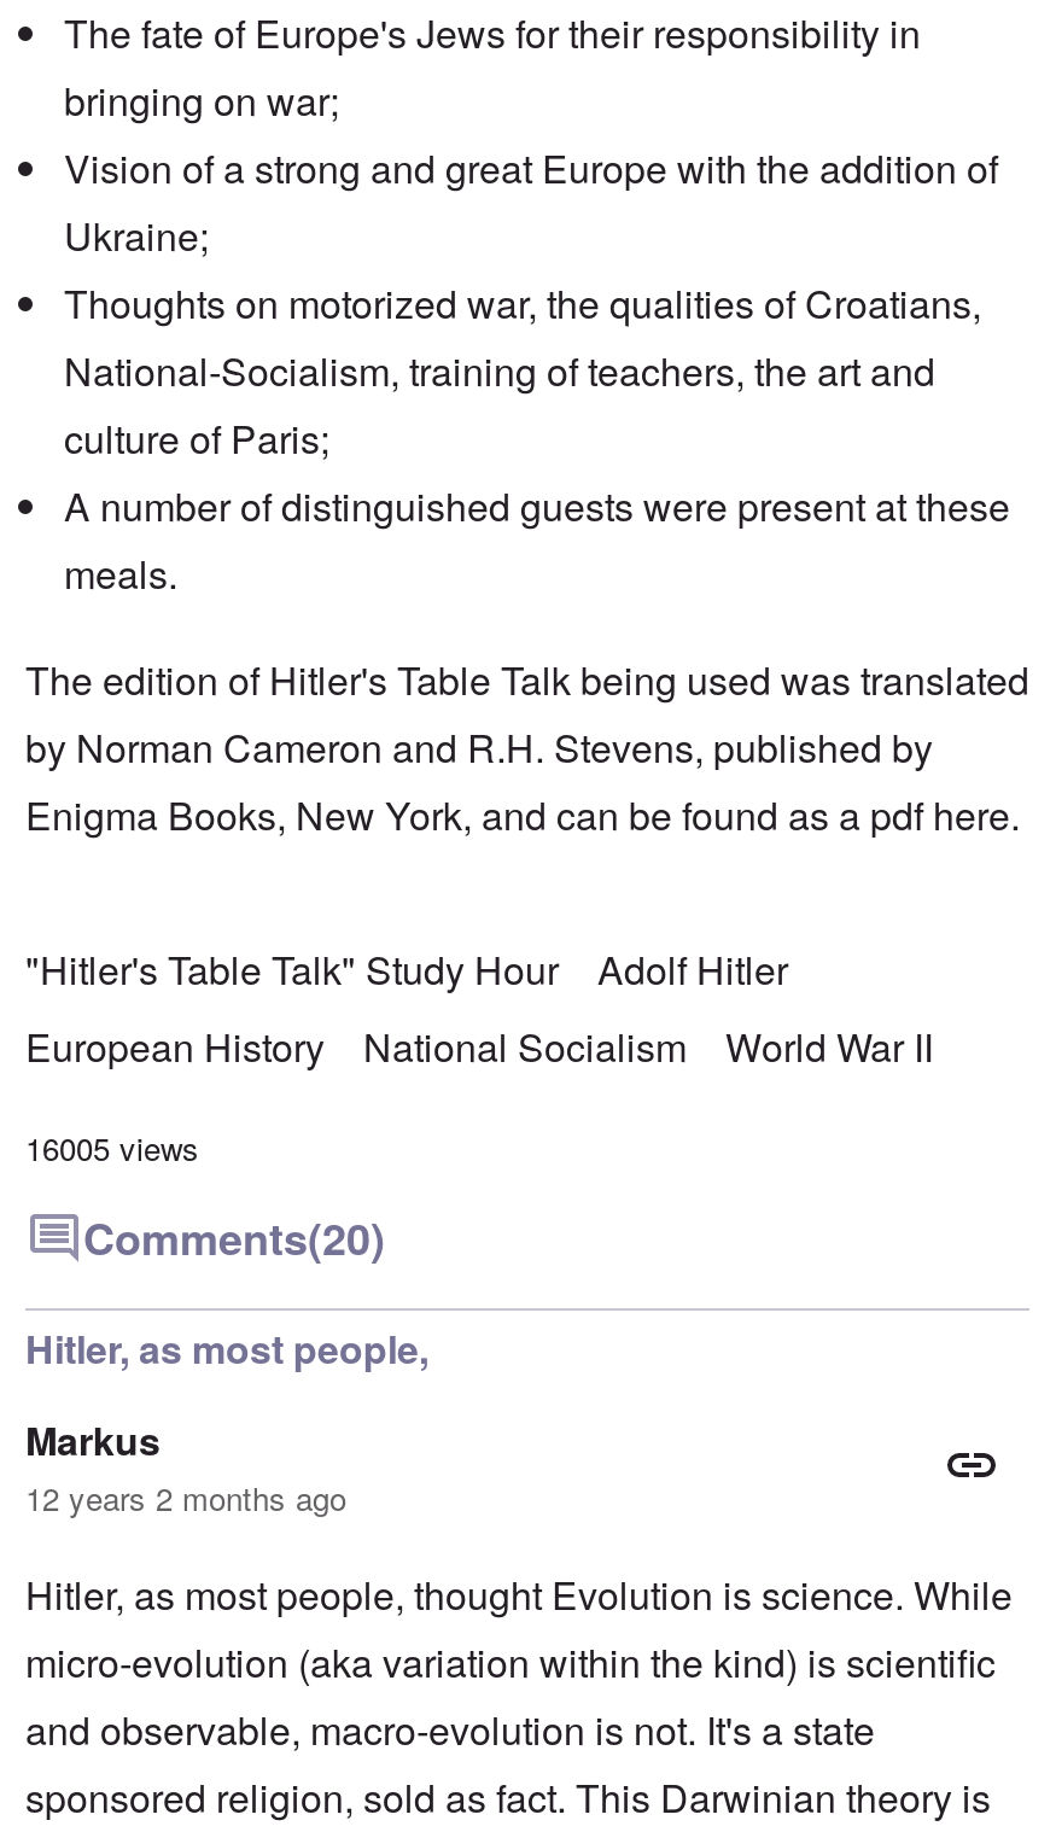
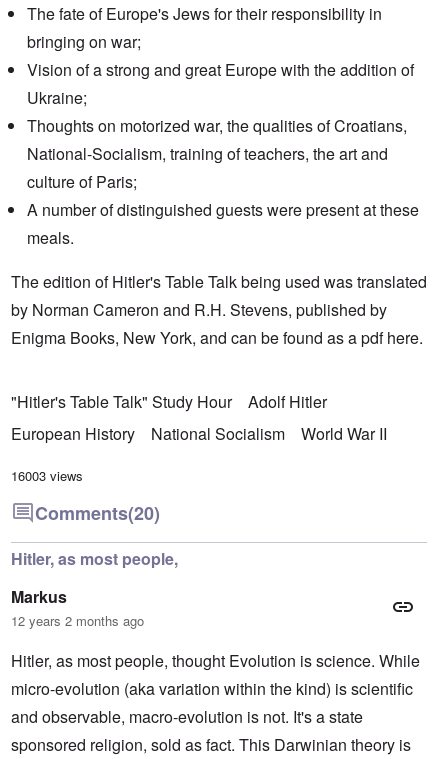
[25,1126,199,1172] 16005 views -> [11,466,83,485] 16003 views

